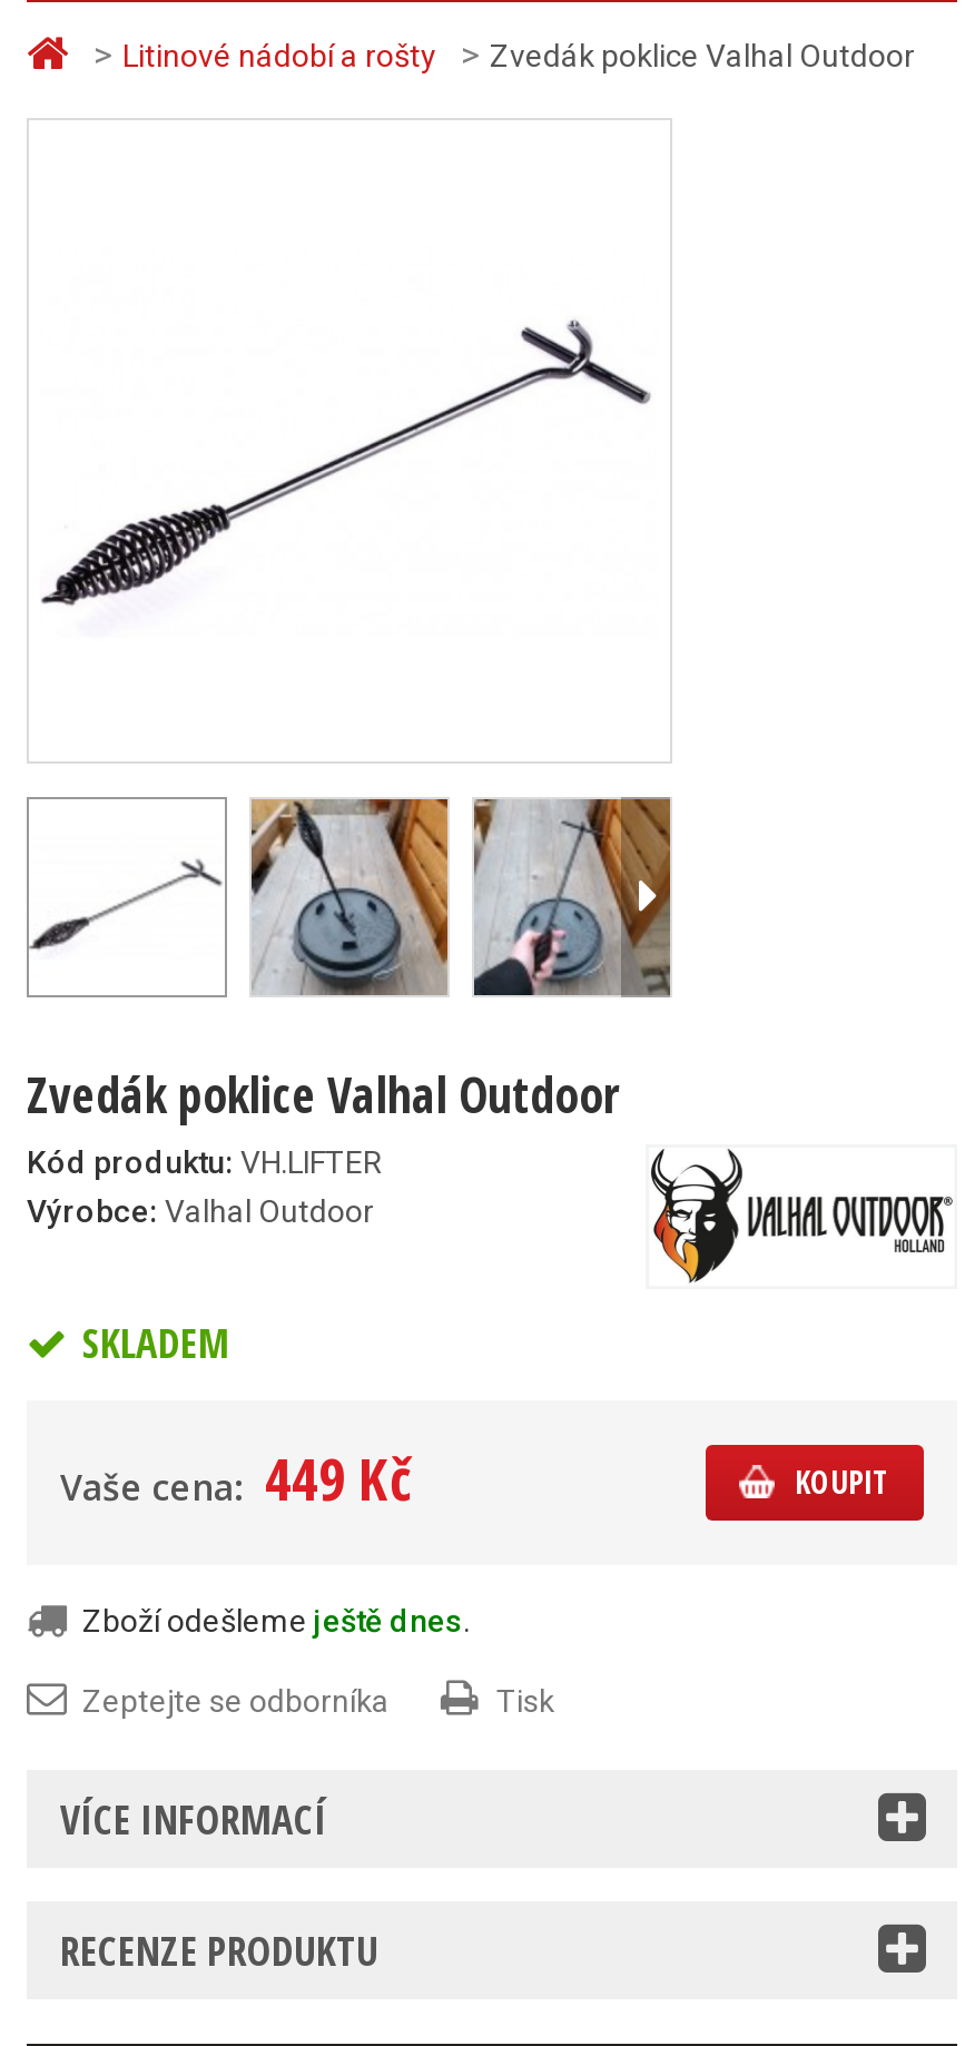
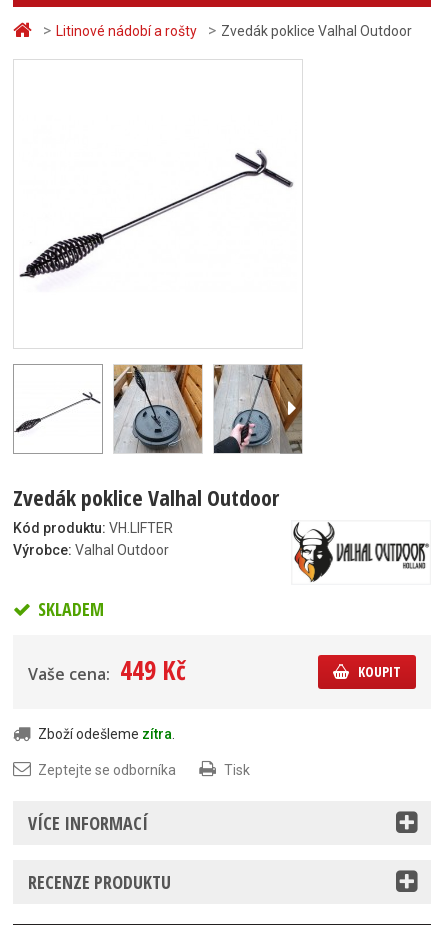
[82,1603,470,1638] Zboží odešleme ještě dnes. -> [38,726,175,742] Zboží odešleme zítra.

